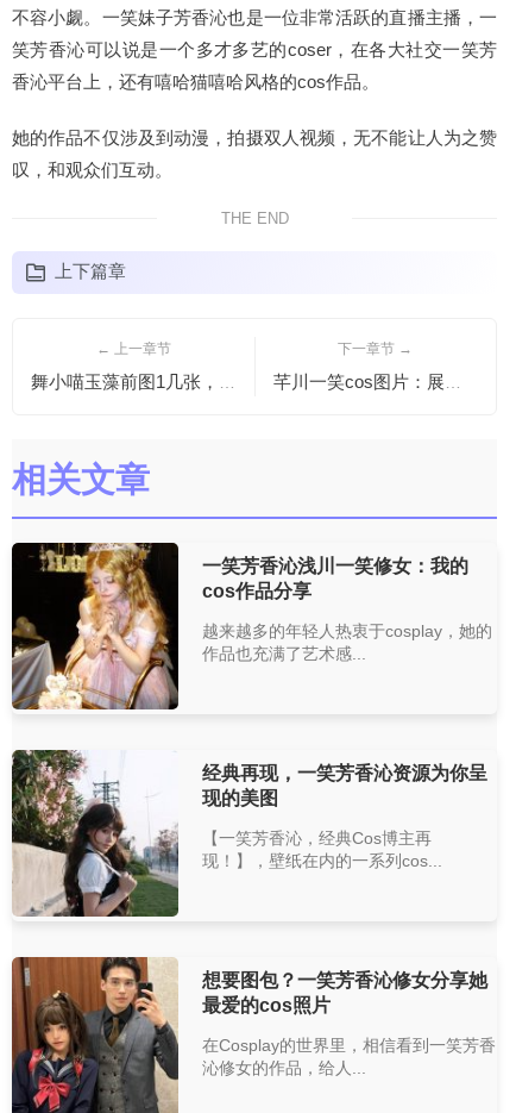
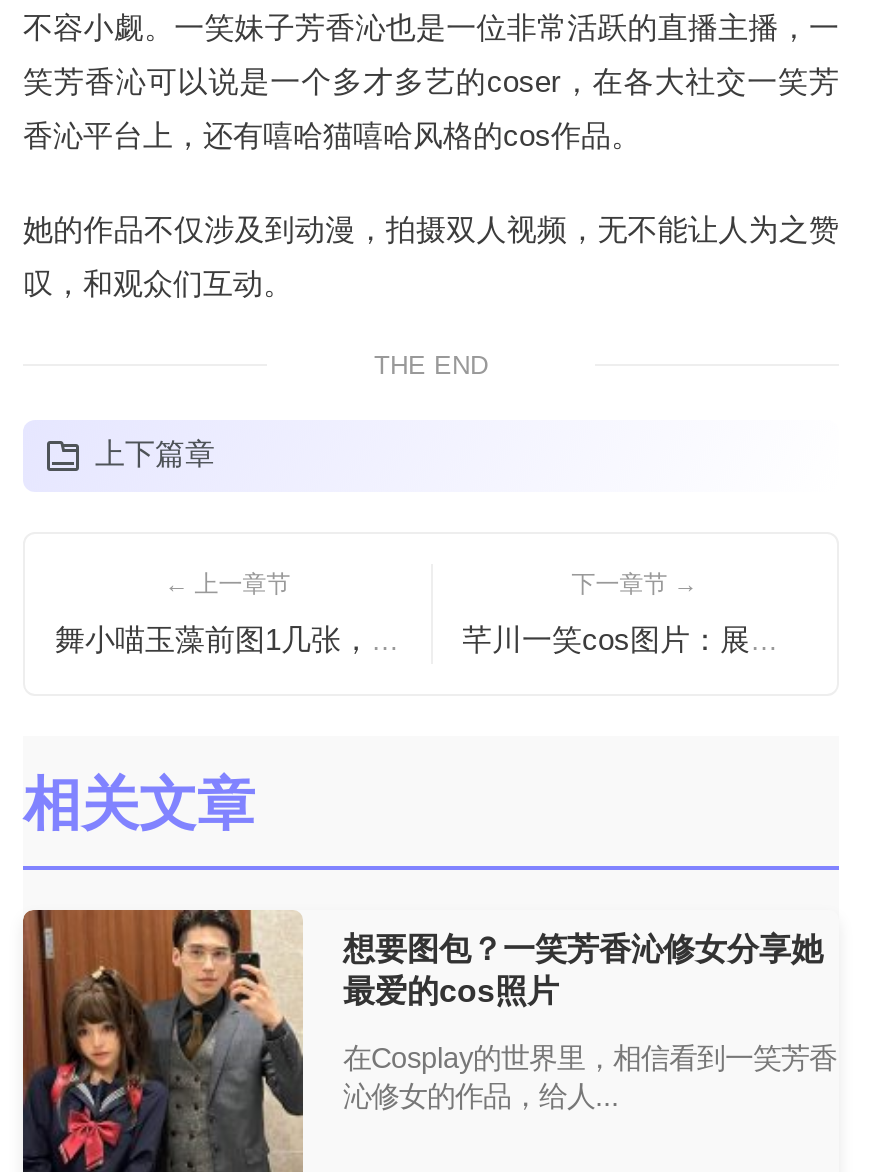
[11,542,492,711] [image] | 一笑芳香沁浅川一笑修女：我的 | cos作品分享 | 越来越多的年轻人热衷于cosplay，她的 | 作品也充满了艺术感... -> none
[12,749,487,918] [image] | 经典再现，一笑芳香沁资源为你呈 | 现的美图 | 【一笑芳香沁，经典Cos博主再 | 现！】，壁纸在内的一系列cos... -> none

